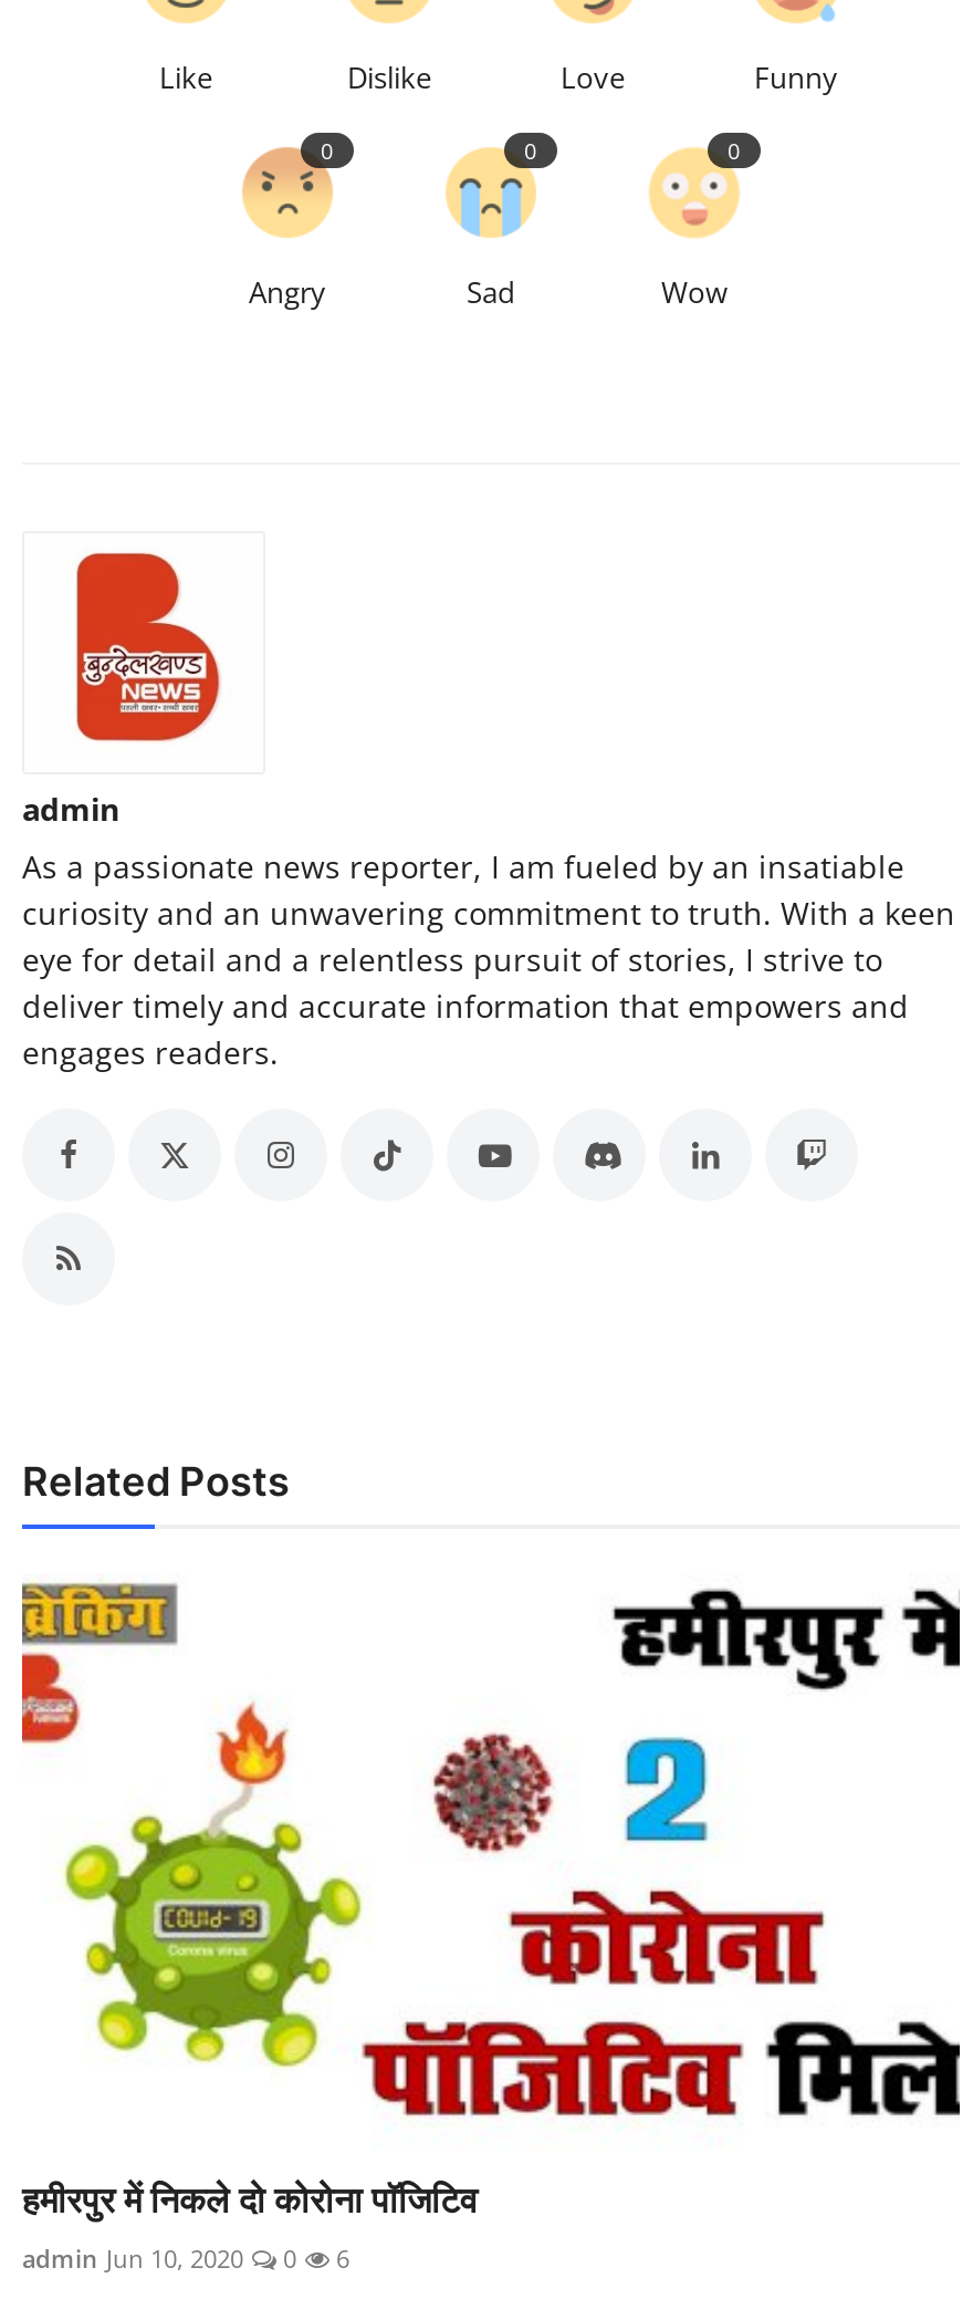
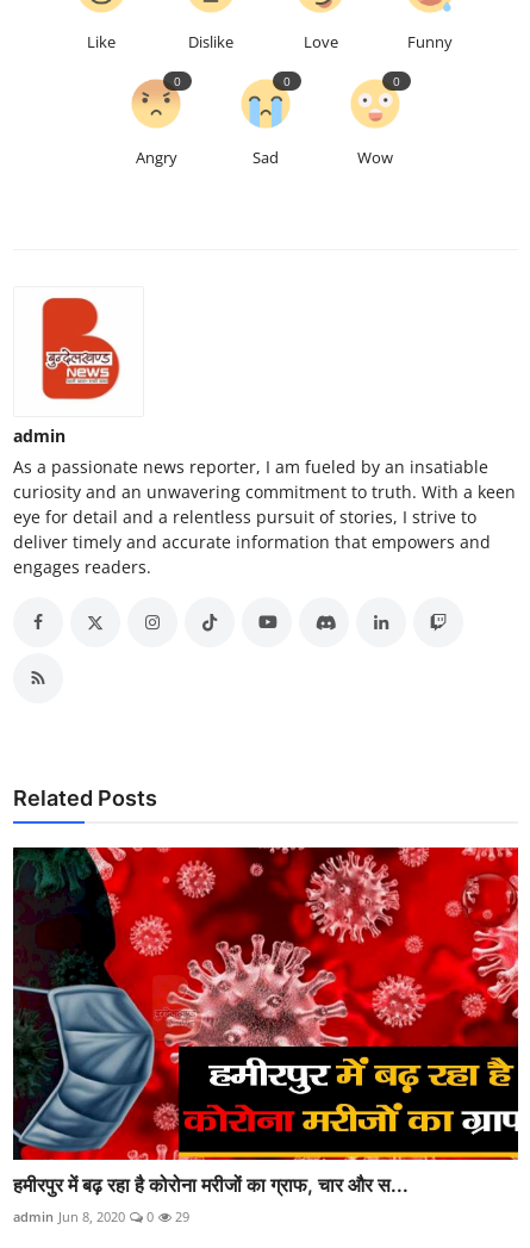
[20,1573,962,2275] [image] | हमीरपुर में निकले दो कोरोना पाॅजिटिव | admin Jun 10, 2020 -> [12,846,519,1225] [image] | हमीरपुर में बढ़ रहा है कोरोना मरीजों का ग्राफ, चार और स... | admin Jun 8, 2020
[329,2241,349,2275] 6 -> [172,1207,189,1225] 29

